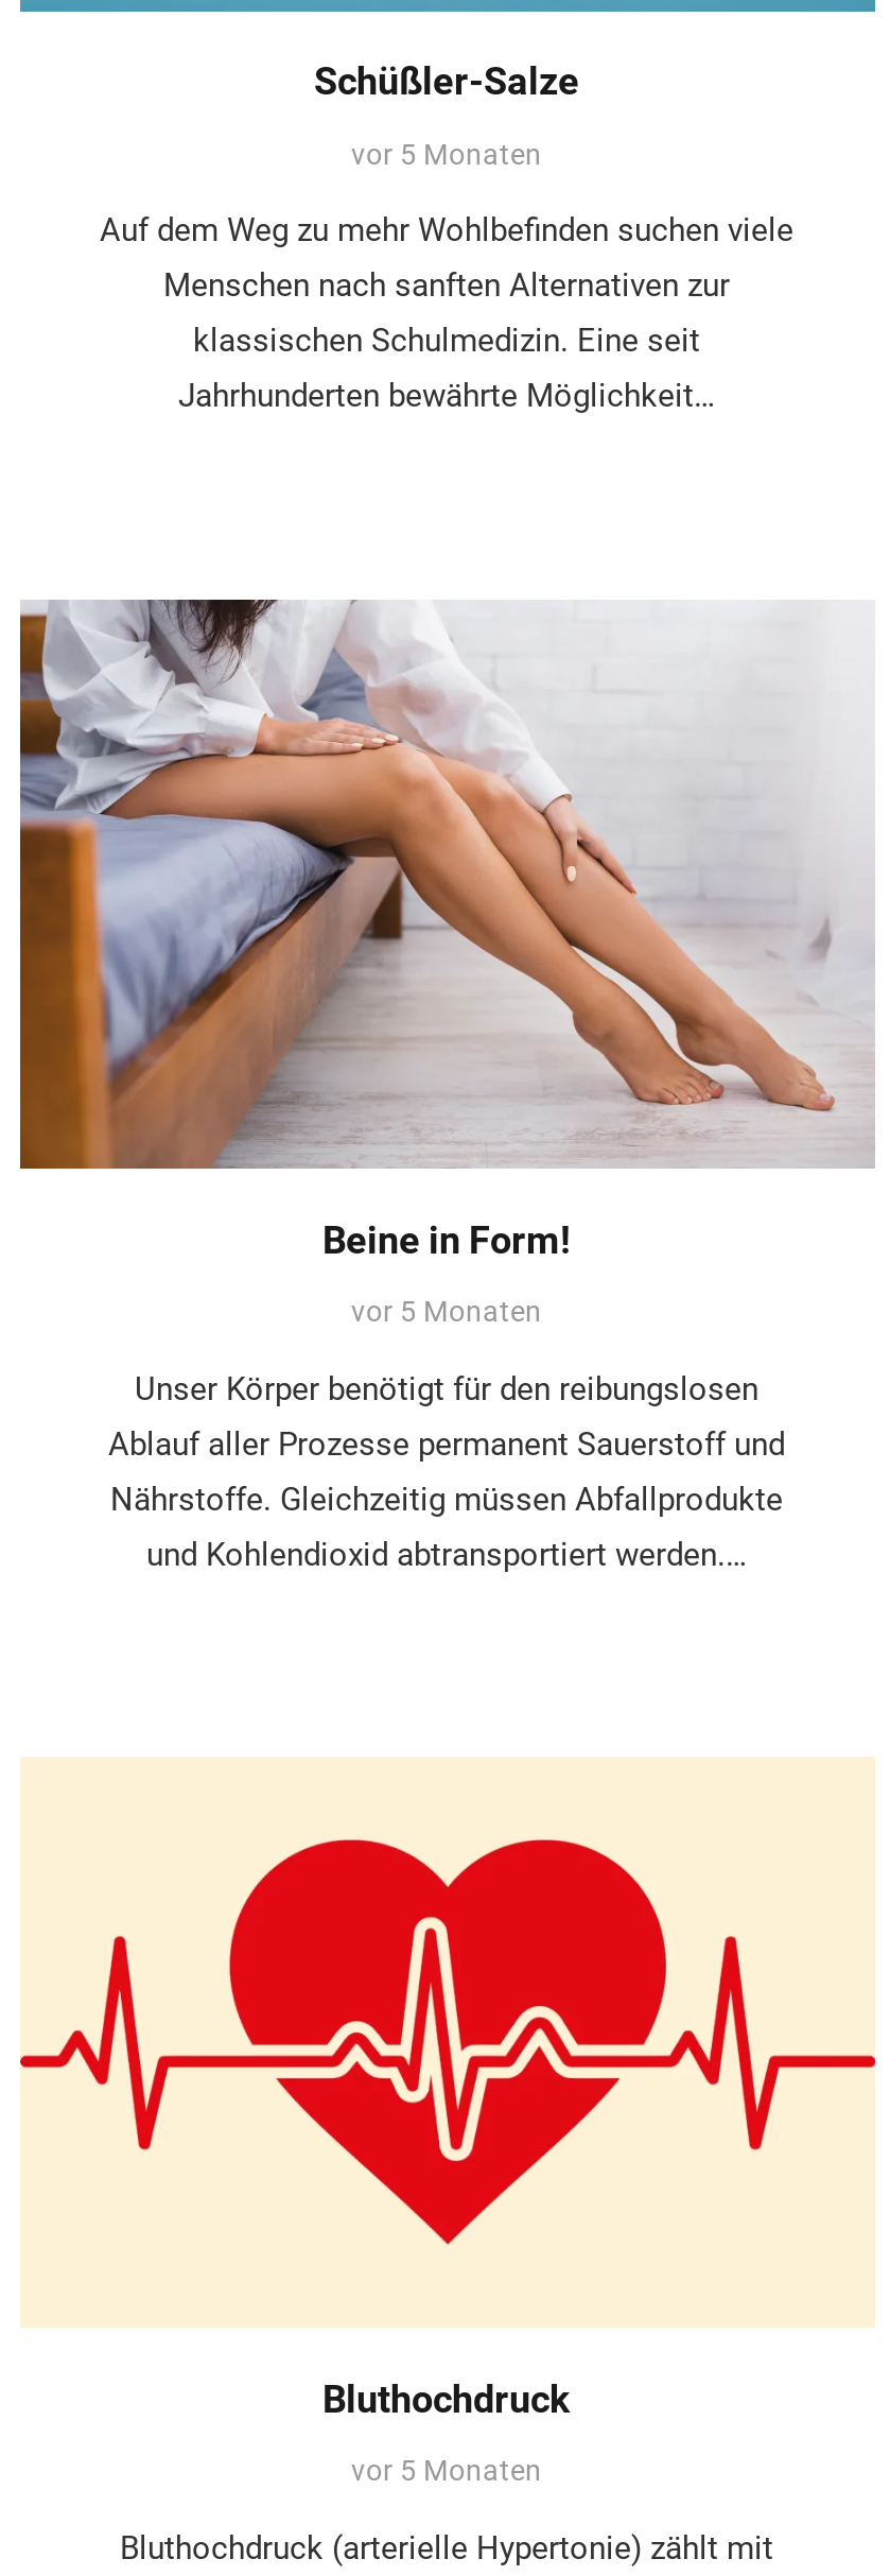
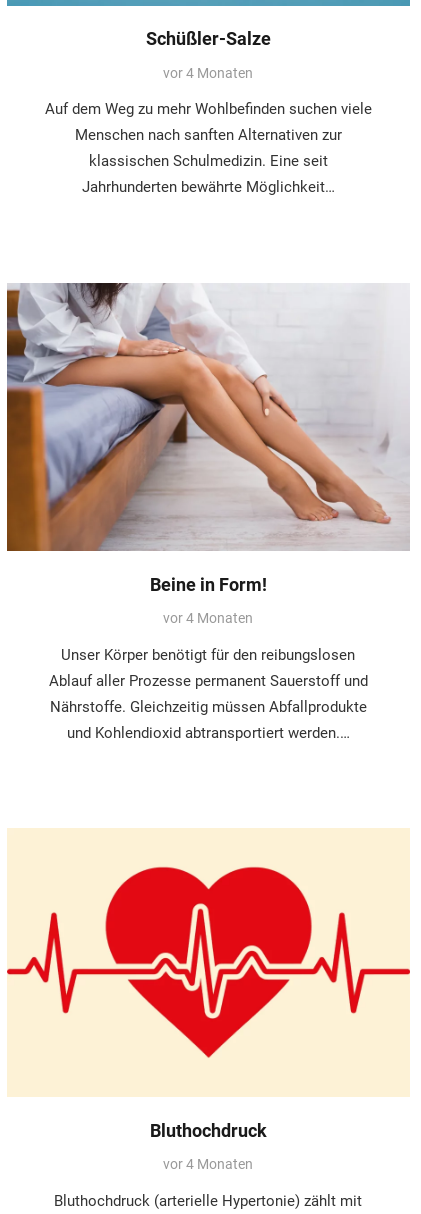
[351,136,542,170] vor 5 Monaten -> [163,65,253,81] vor 4 Monaten
[351,1295,542,1329] vor 5 Monaten -> [163,610,253,626] vor 4 Monaten
[351,2453,542,2487] vor 5 Monaten -> [163,1156,253,1172] vor 4 Monaten

